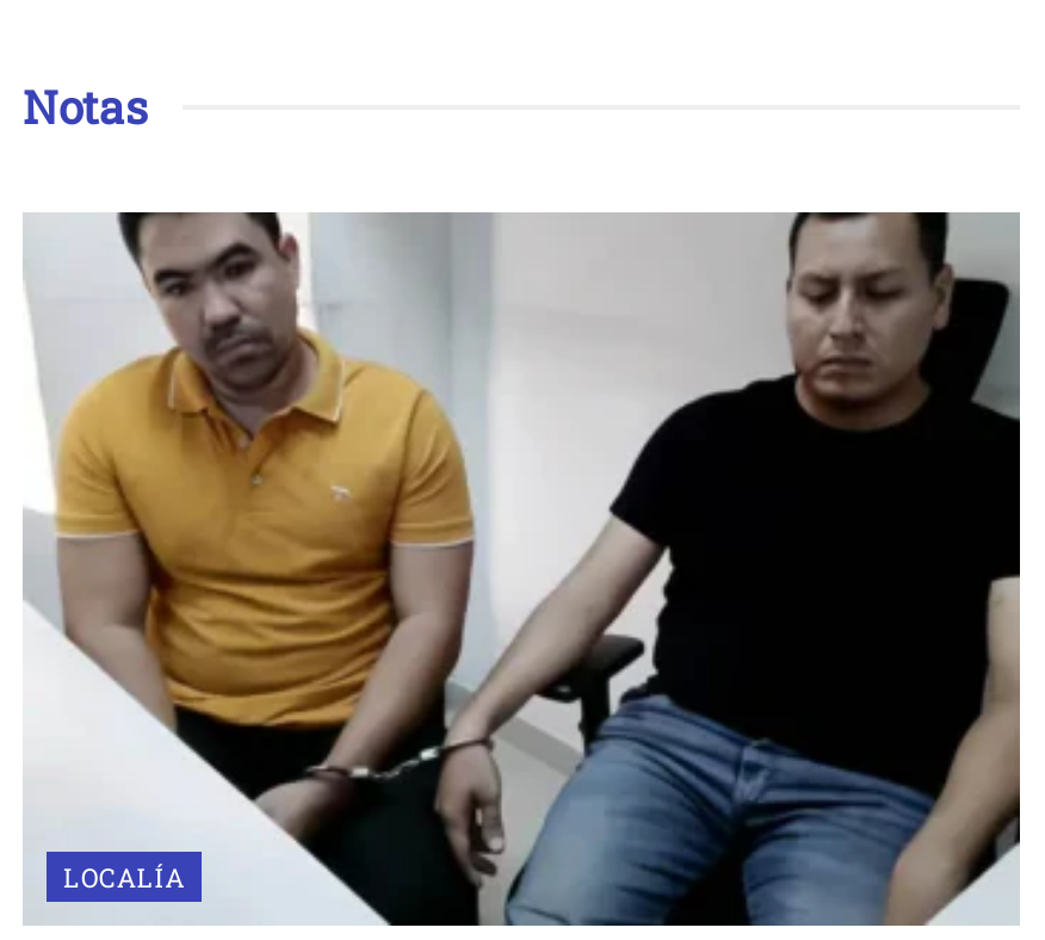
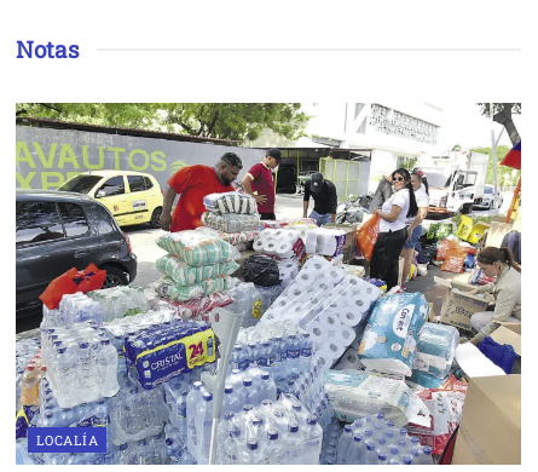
[23,210,1022,928] [image] -> [15,102,522,466] [image]

